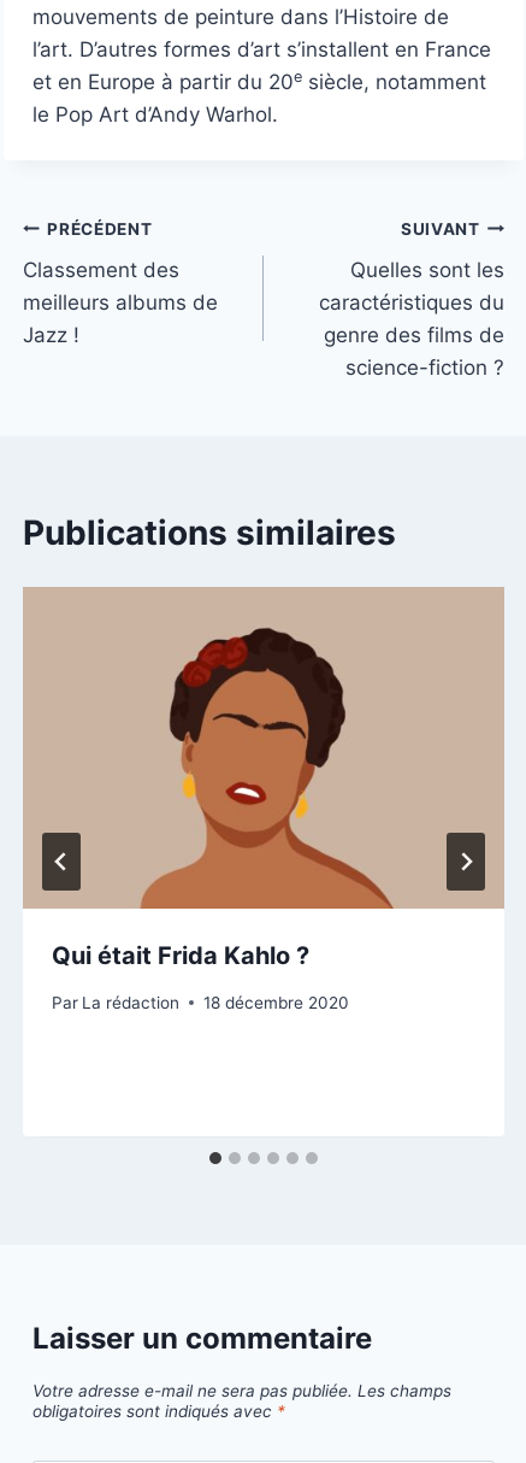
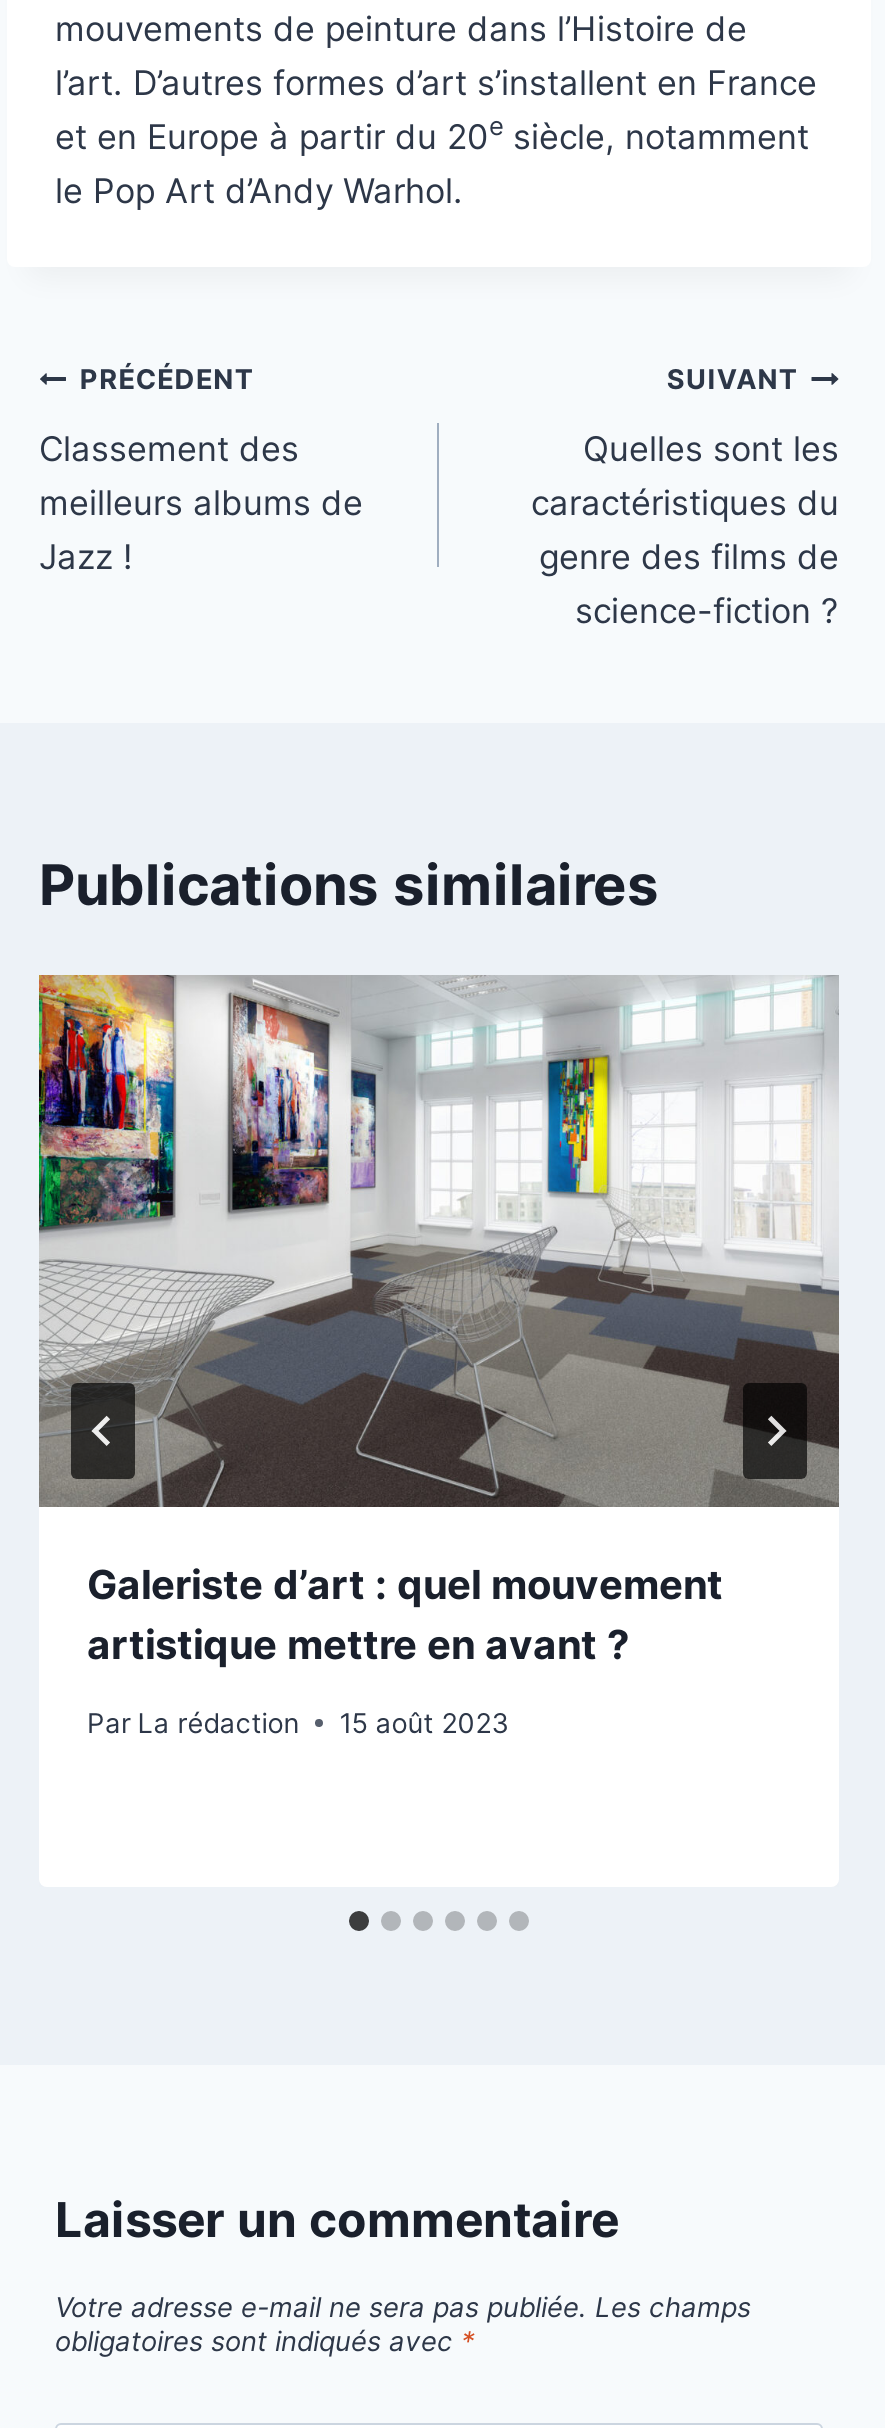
[23,587,504,970] [image] | Qui était Frida Kahlo ? -> [37,974,841,1670] [image] | Galeriste d’art : quel mouvement | artistique mettre en avant ?
[52,992,349,1012] Par La rédaction 18 décembre 2020 -> [87,1707,509,1739] Par La rédaction 15 août 2023
moved [52,992,180,1012] -> [87,1707,299,1739]: Par La rédaction

